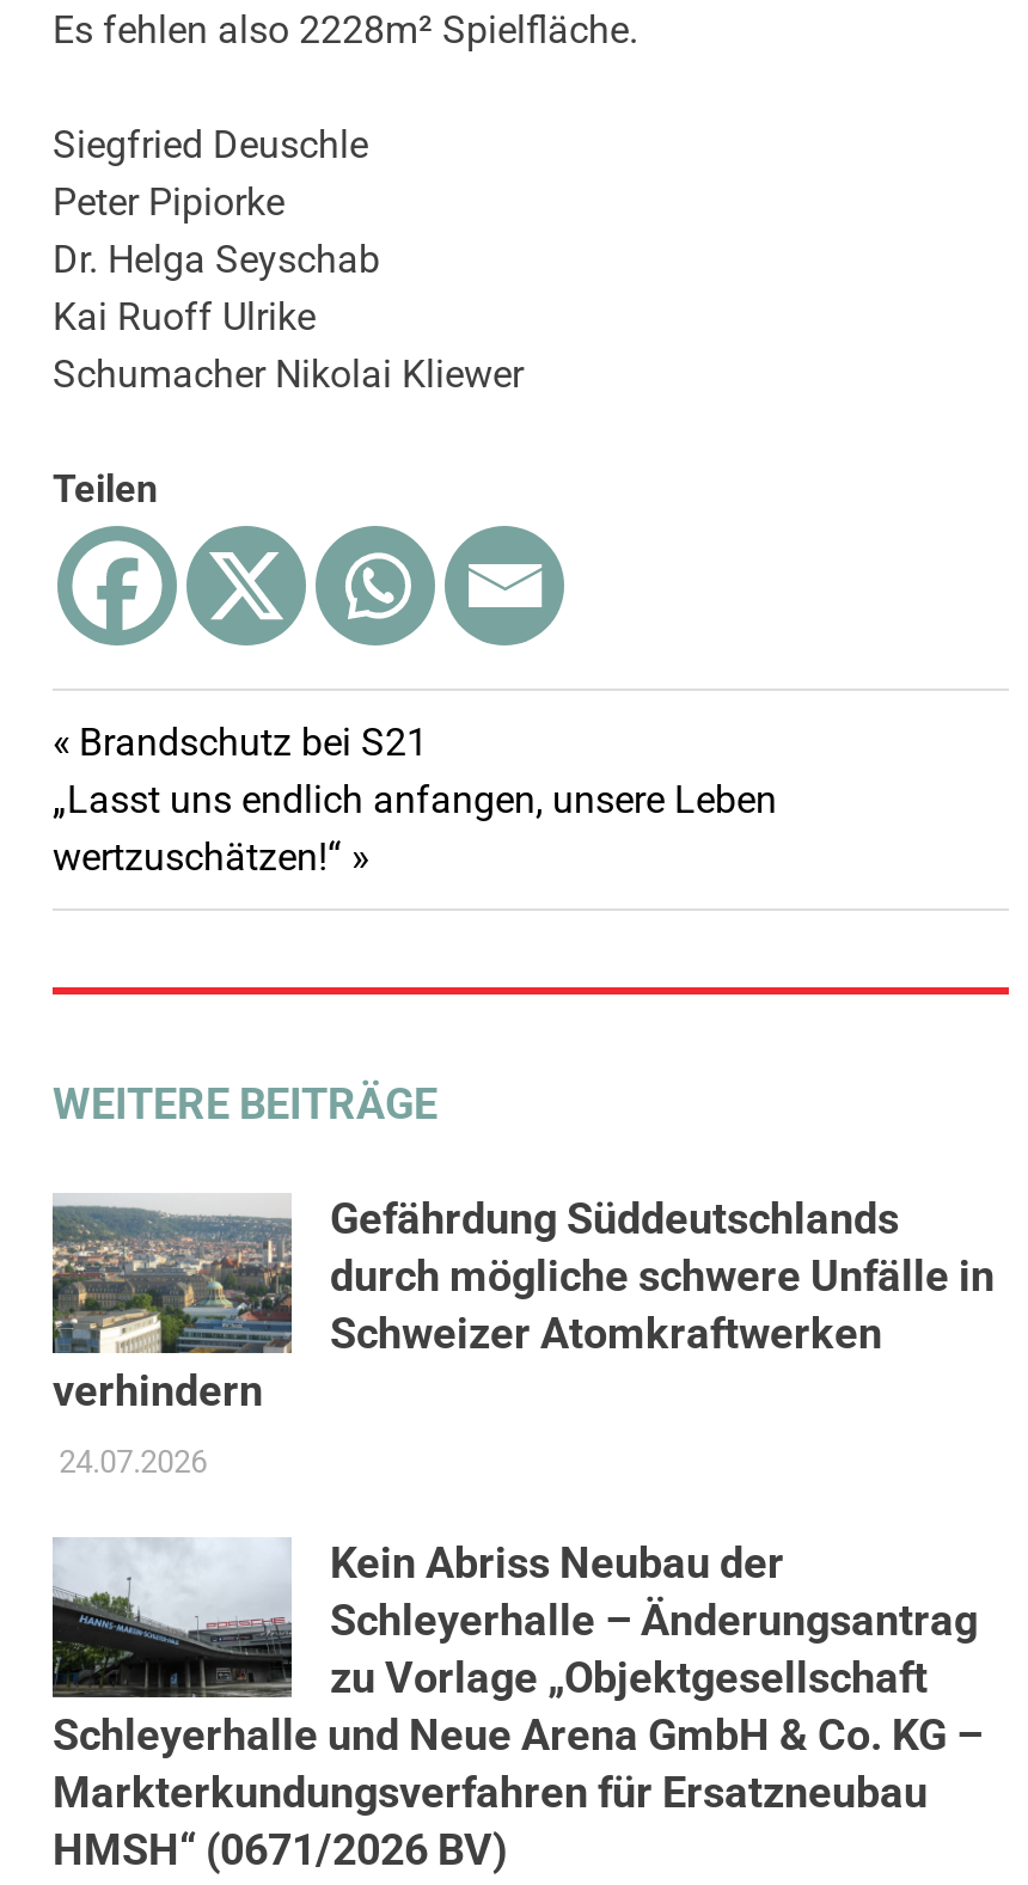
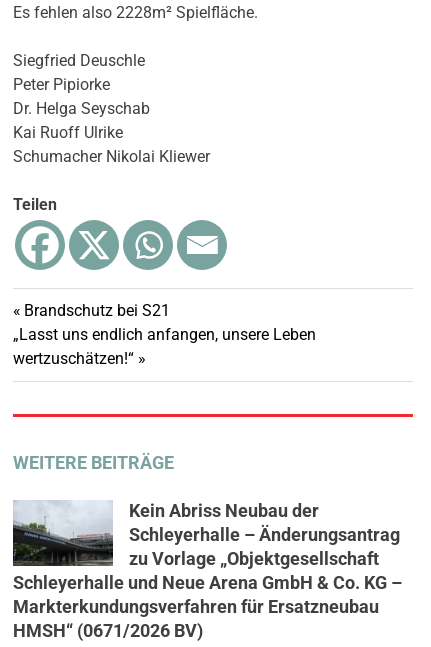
[50,1194,995,1480] [image] | Gefährdung Süddeutschlands | durch mögliche schwere Unfälle in | Schweizer Atomkraftwerken | verhindern | 24.07.2026 -> none

